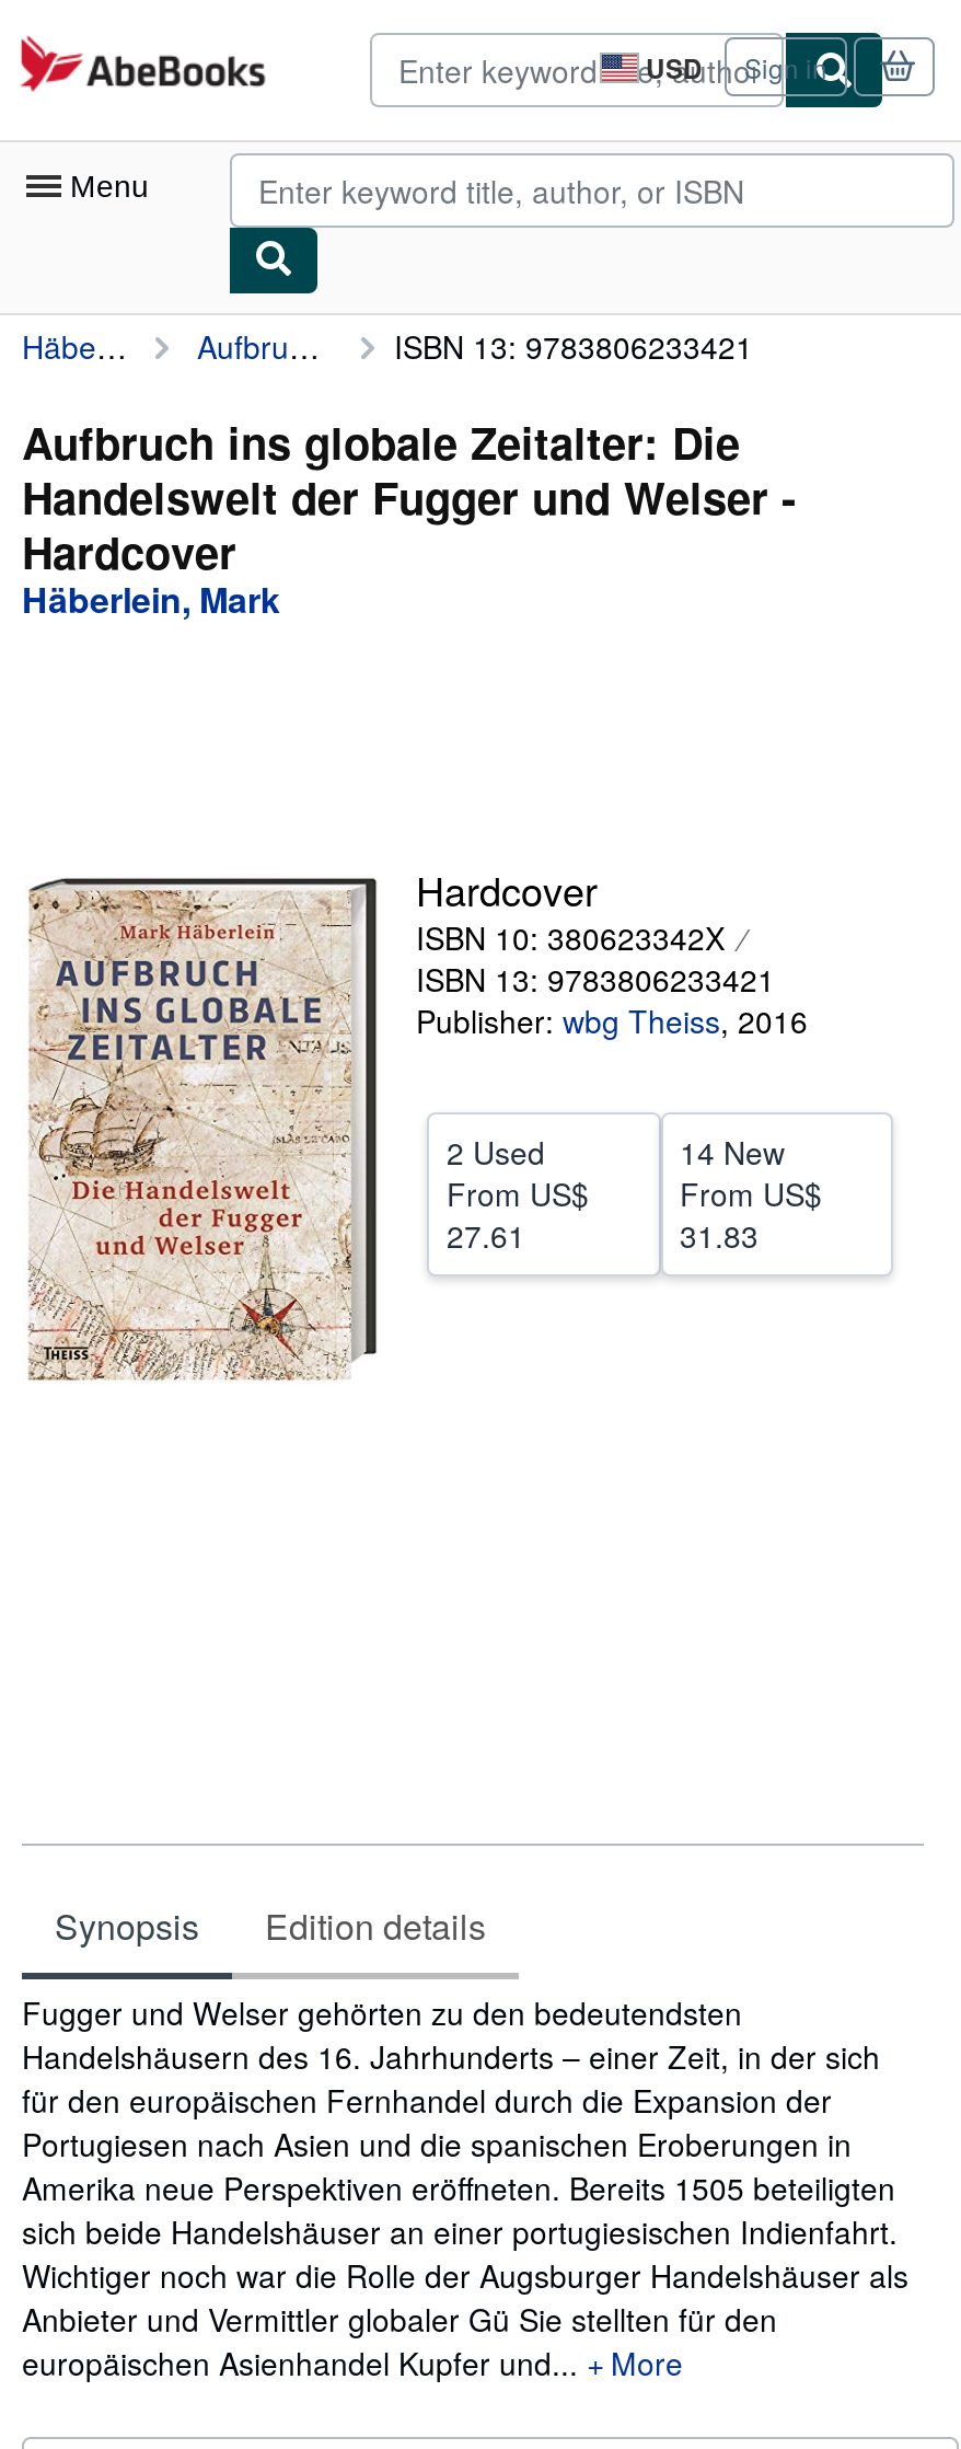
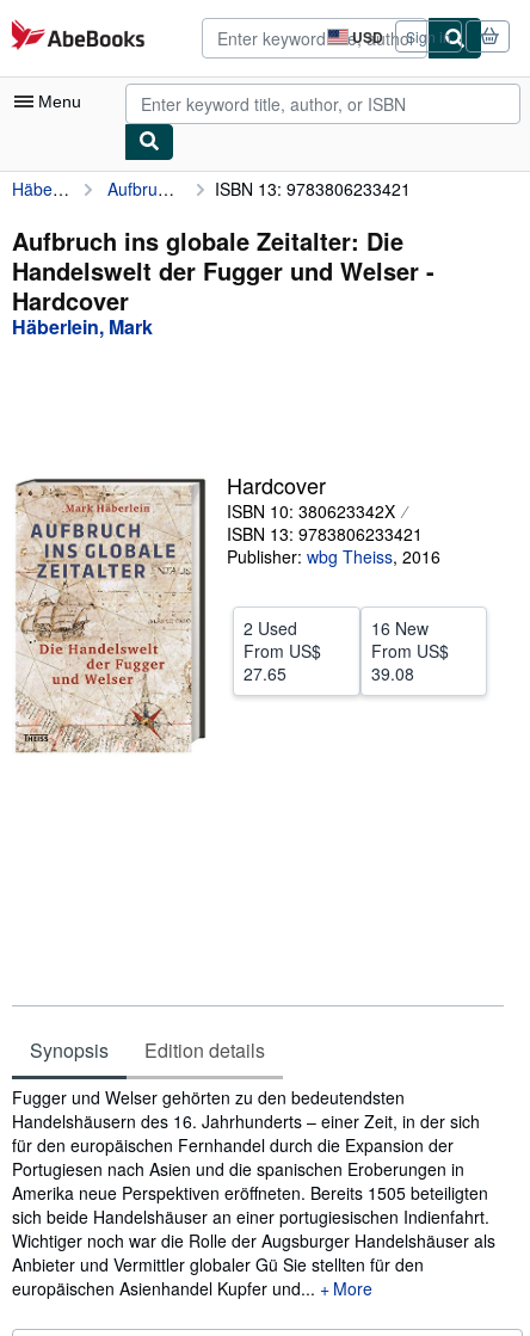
[680,1130,785,1174] 14 New -> [371,616,428,640] 16 New
[447,1213,525,1257] 27.61 -> [244,661,286,685] 27.65
[680,1213,759,1257] 31.83 -> [371,661,414,685] 39.08

